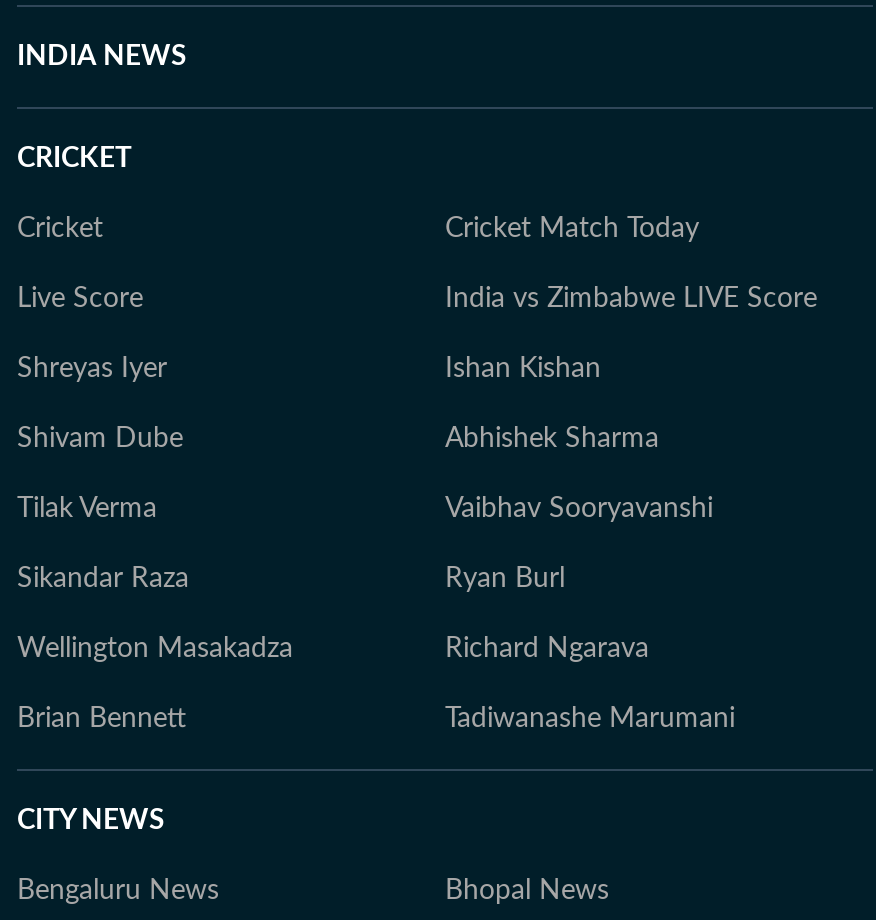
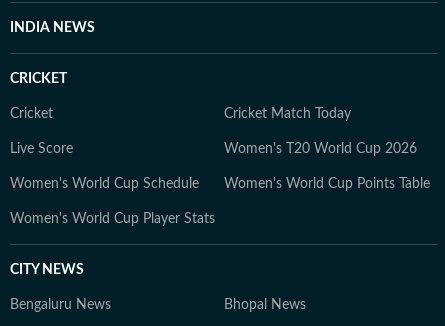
[17,285,817,733] India vs Zimbabwe LIVE Score | Shreyas Iyer | Ishan Kishan | Shivam Dube | Abhishek Sharma | Tilak Verma | Vaibhav Sooryavanshi | Sikandar Raza | Ryan Burl | Wellington Masakadza | Richard Ngarava | Brian Bennett | Tadiwanashe Marumani -> [10,142,430,226] Women's T20 World Cup 2026 | Women's World Cup Schedule | Women's World Cup Points Table | Women's World Cup Player Stats

